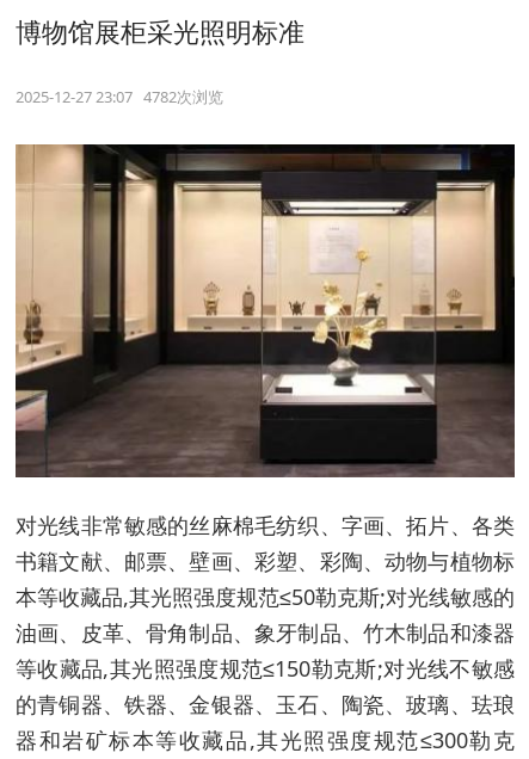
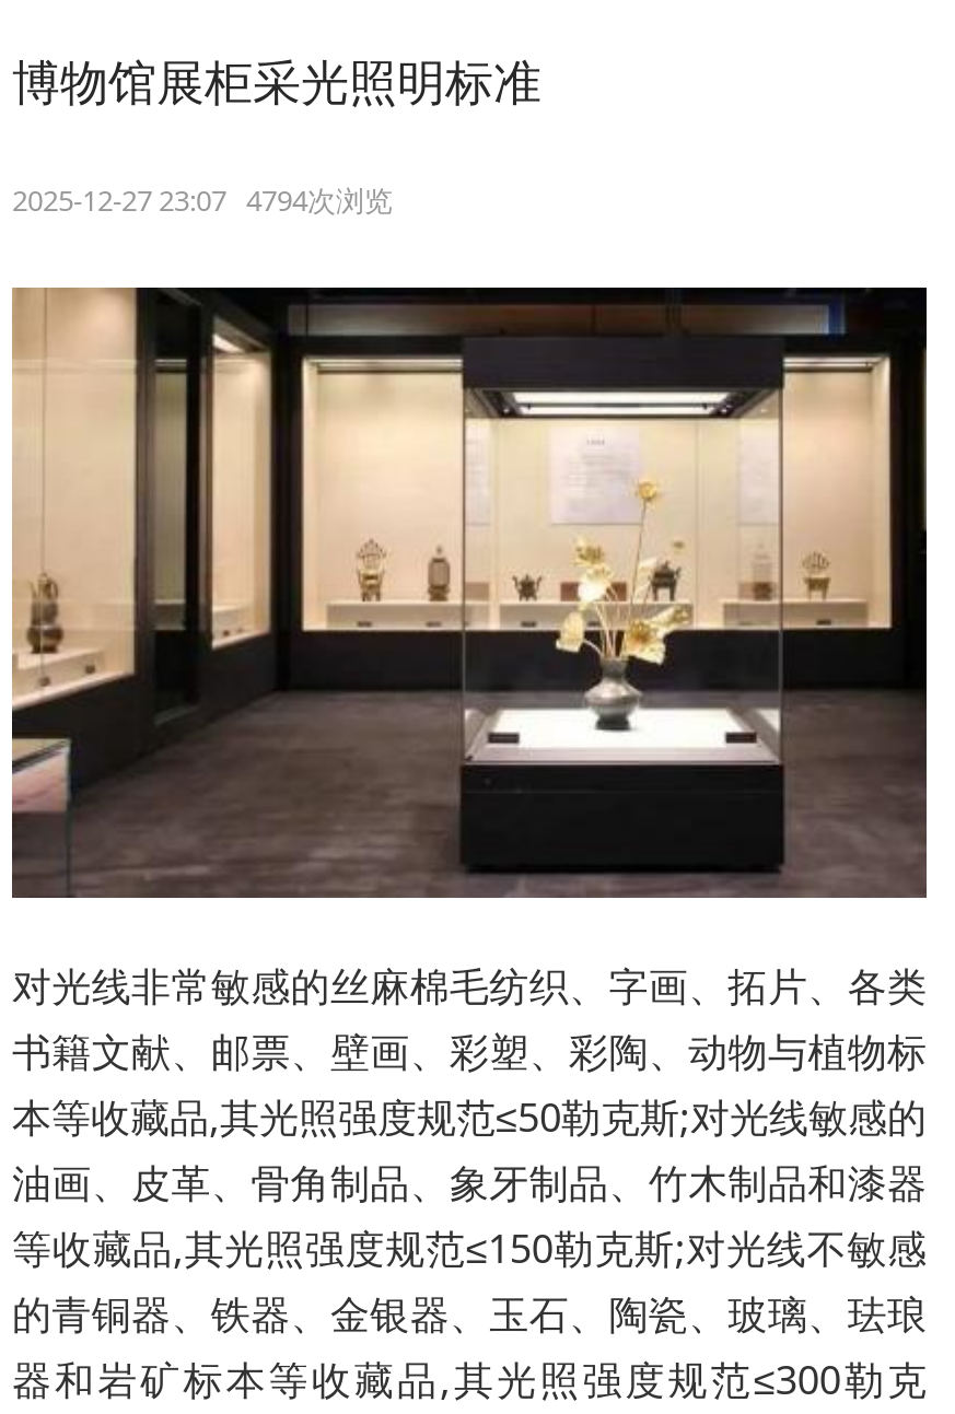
[16,86,223,107] 2025-12-27 23:07 4782次浏览 -> [12,180,393,220] 2025-12-27 23:07 4794次浏览

